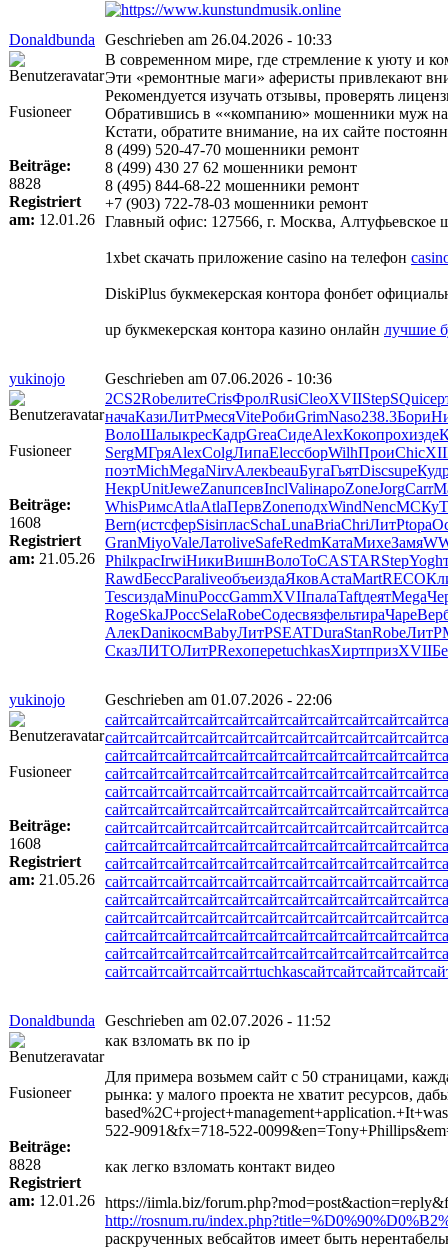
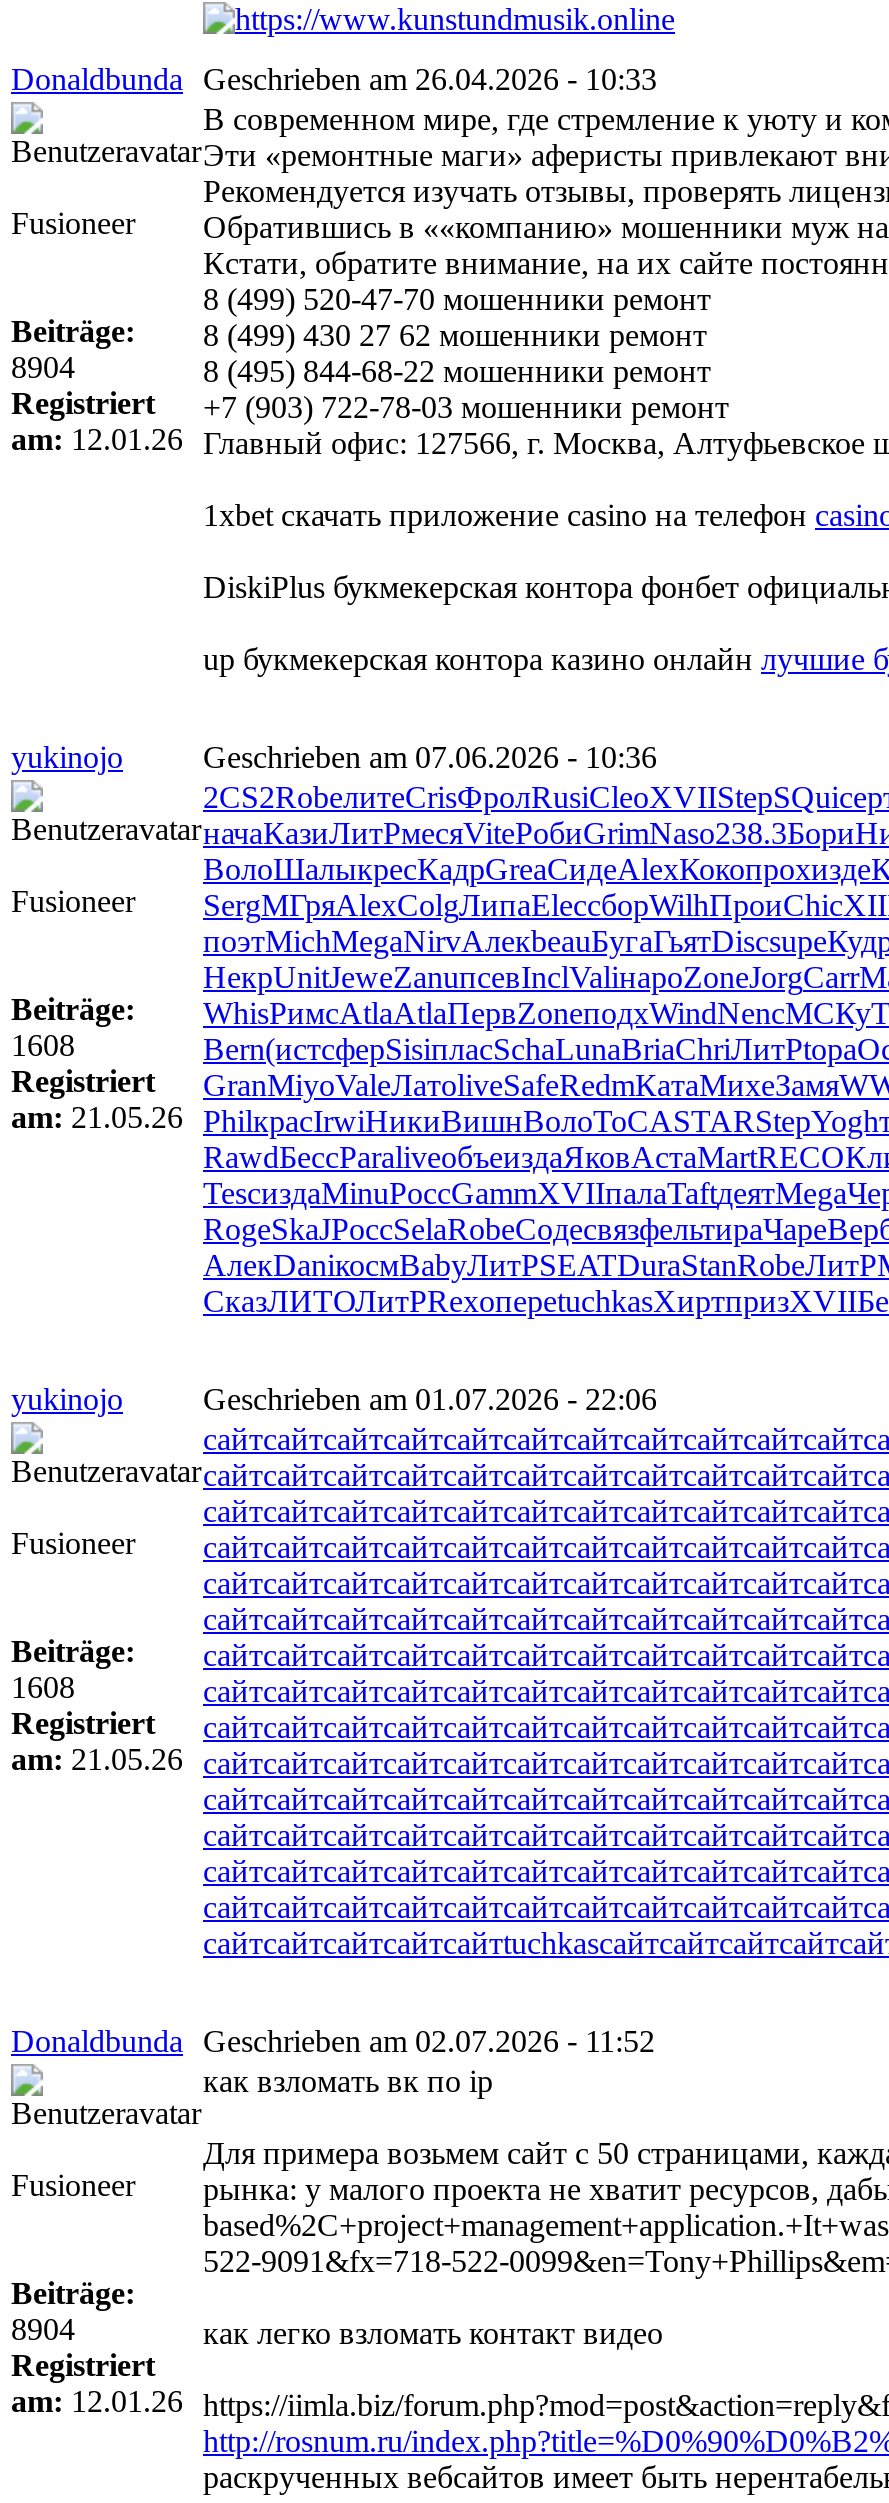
[9,175,41,192] 8828 -> [11,349,75,383] 8904
[9,1156,41,1173] 8828 -> [11,2311,75,2345] 8904

